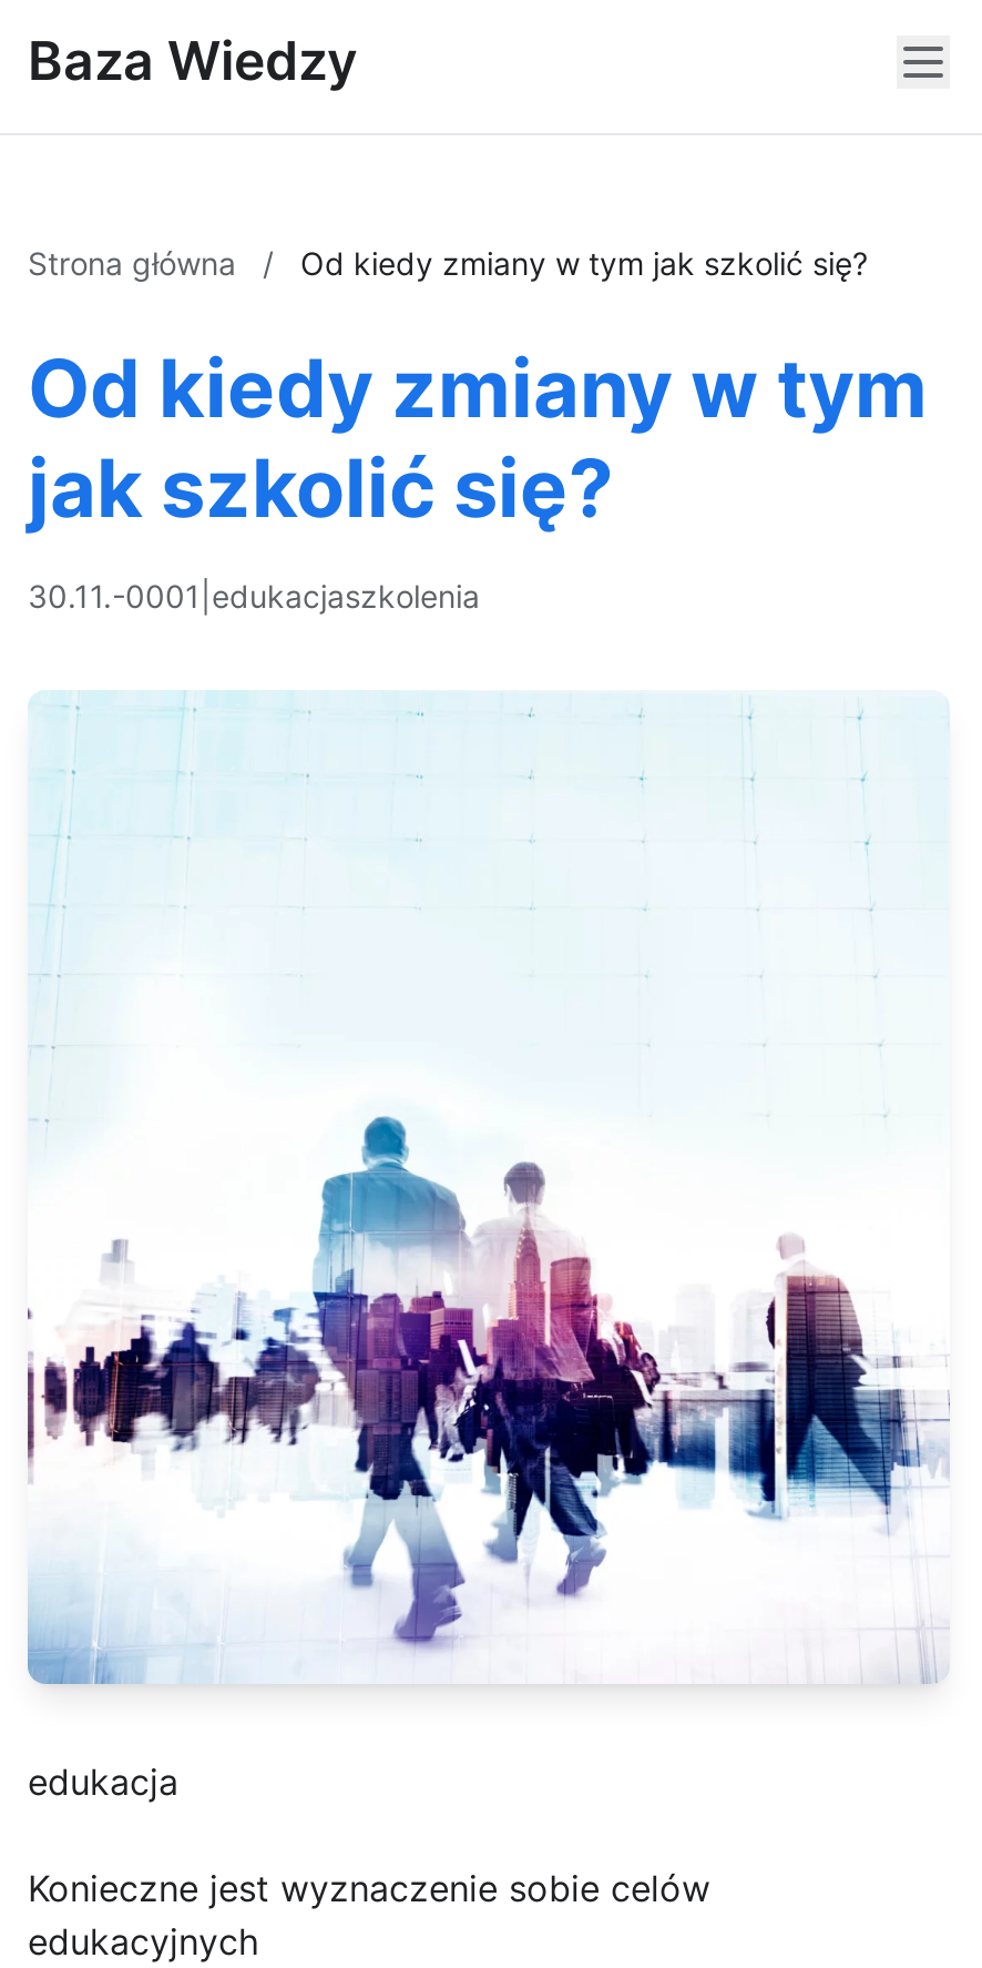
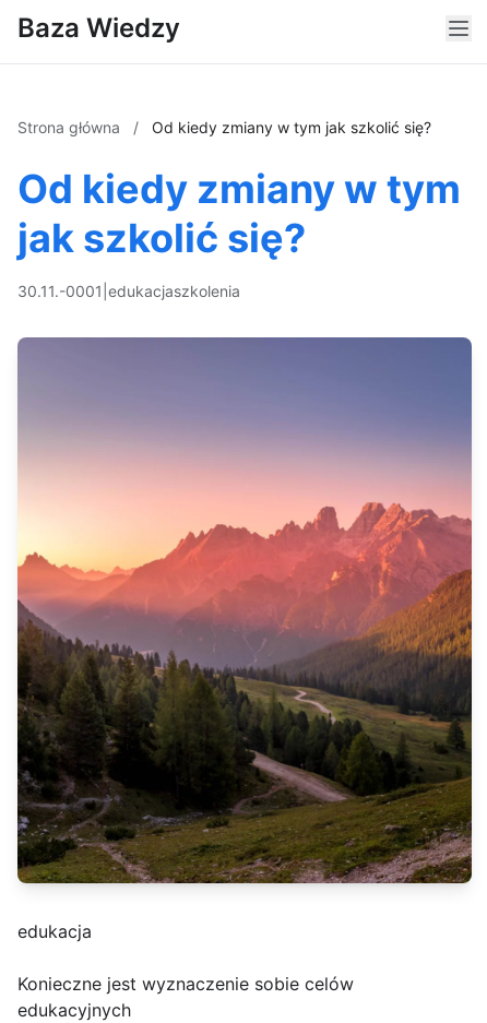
[25,690,950,1684] [image] -> [16,336,473,884] [image]

